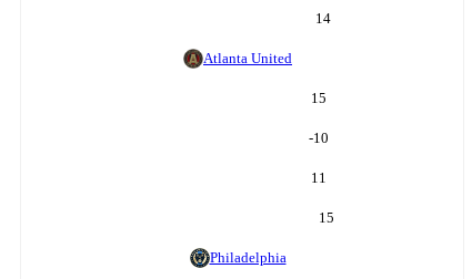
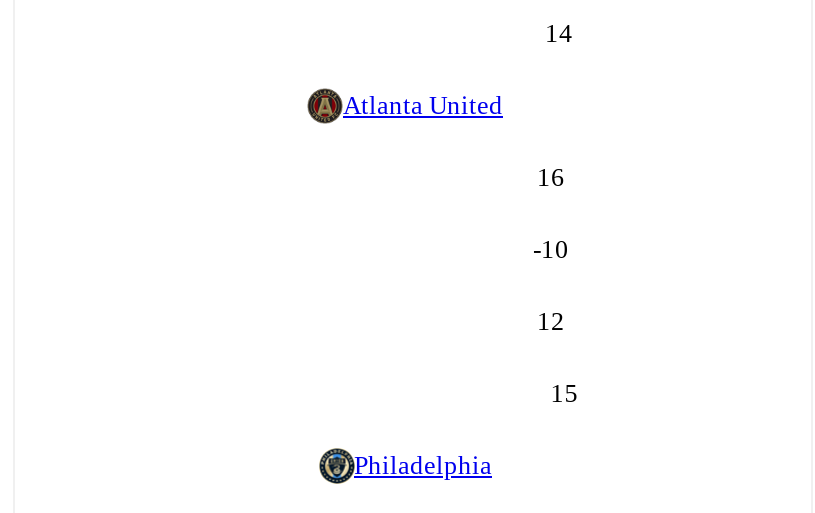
[311,90,327,106] 15 -> [537,163,565,193] 16
[311,169,327,186] 11 -> [537,307,565,337] 12

